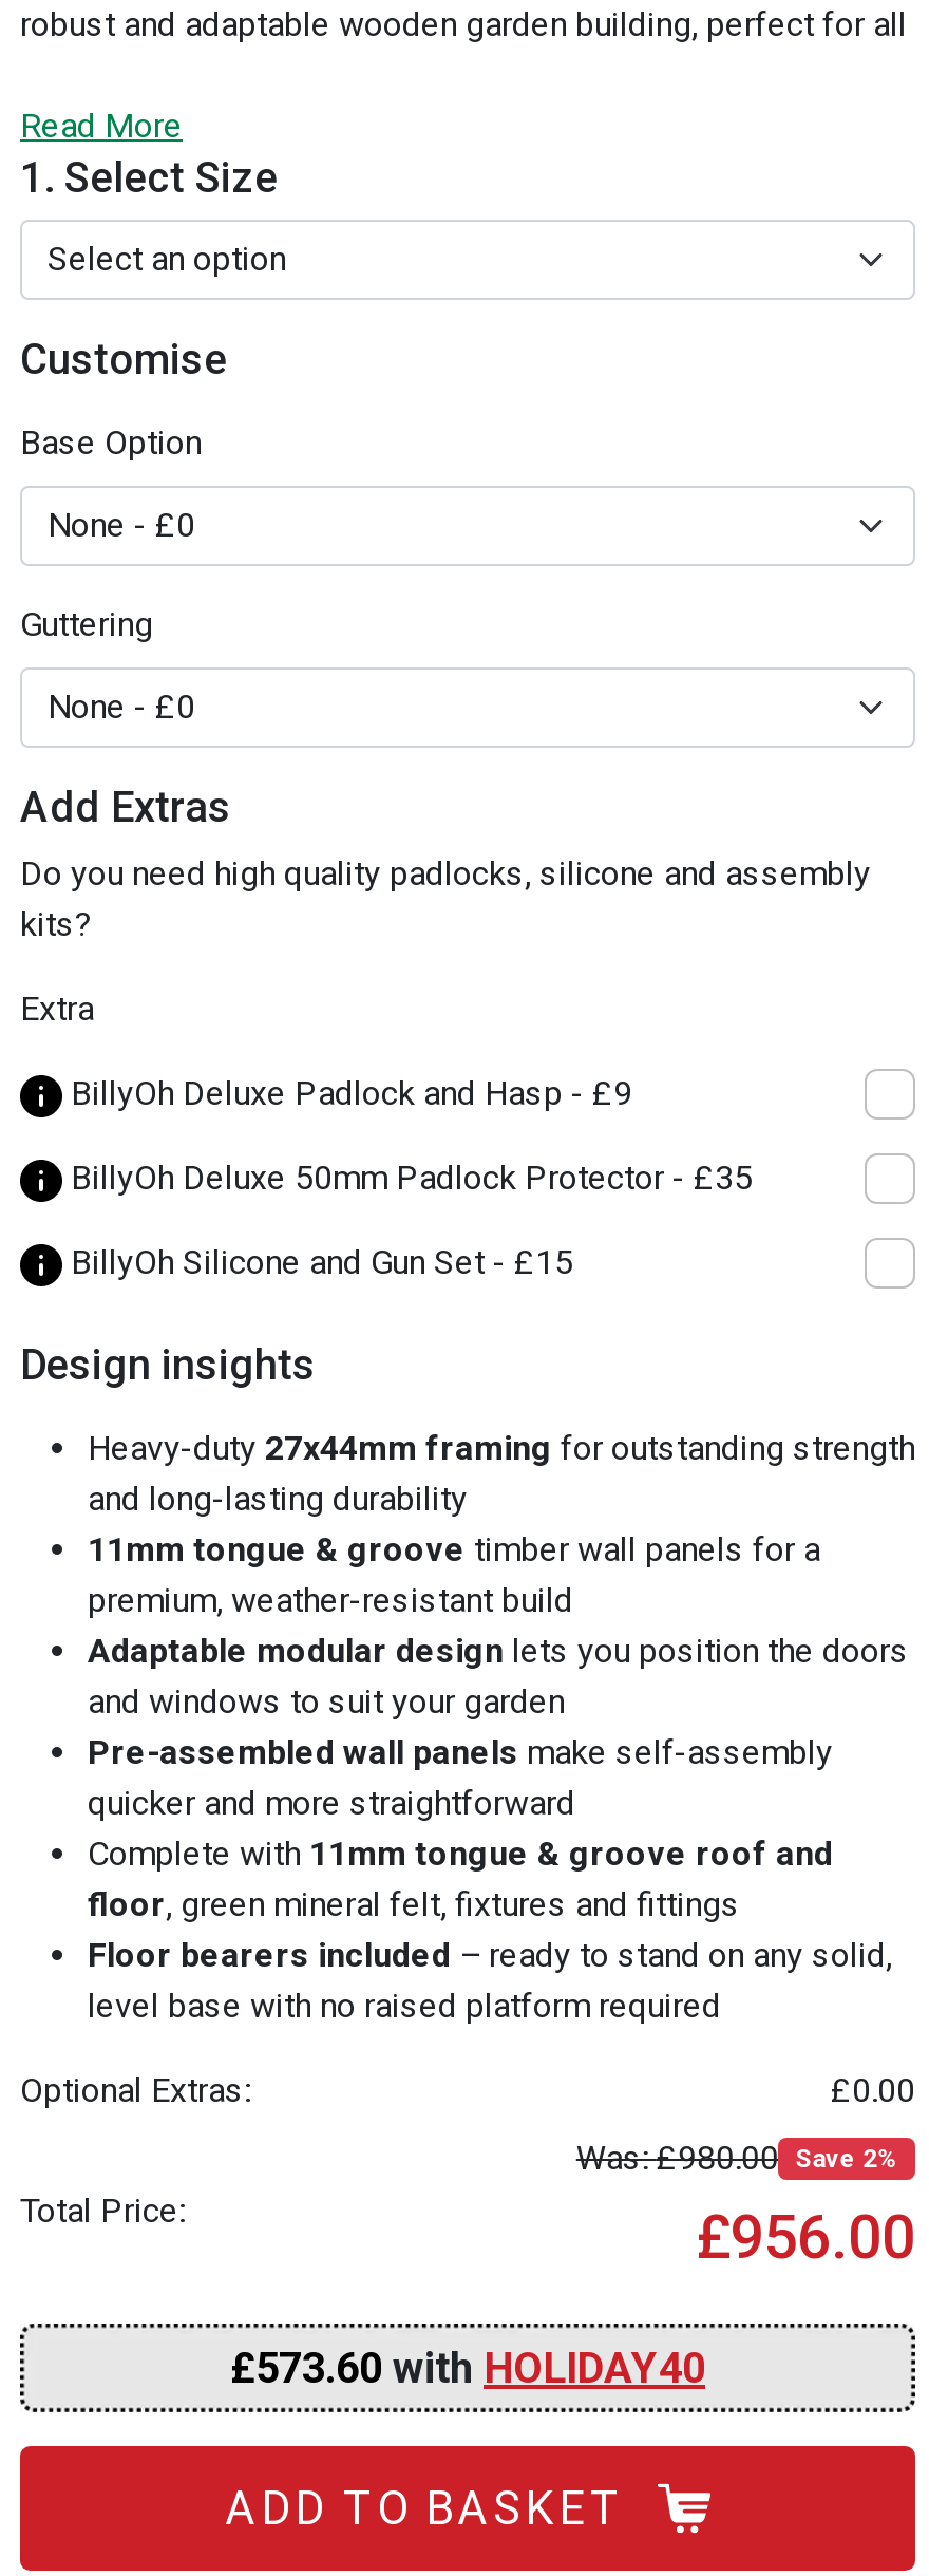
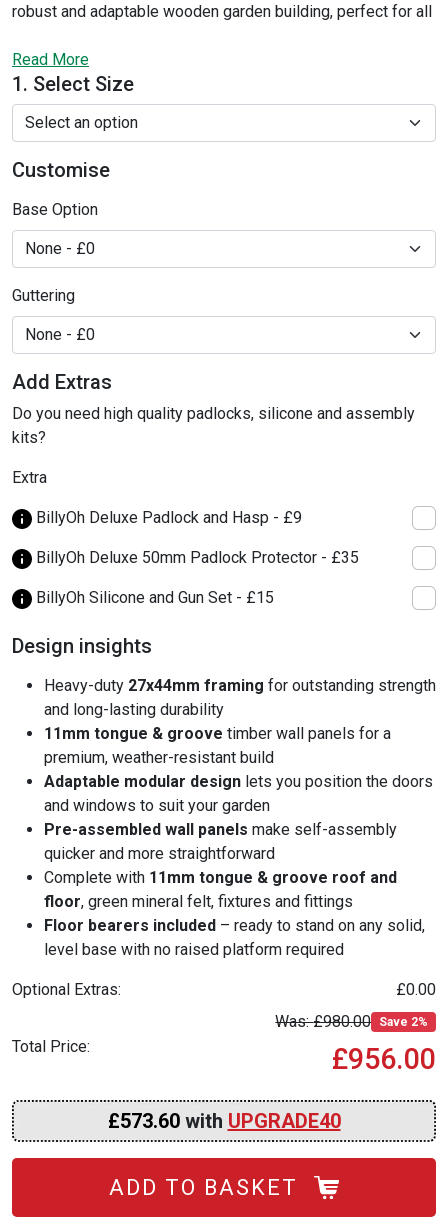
[230,2343,705,2393] £573.60 with HOLIDAY40 -> [107,1109,340,1133] £573.60 with UPGRADE40

